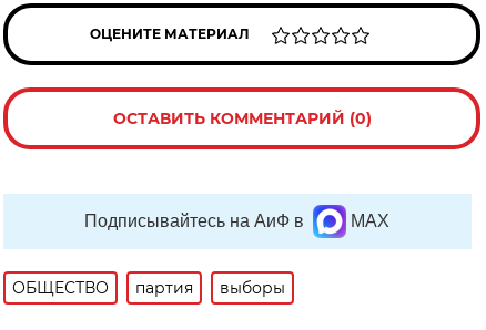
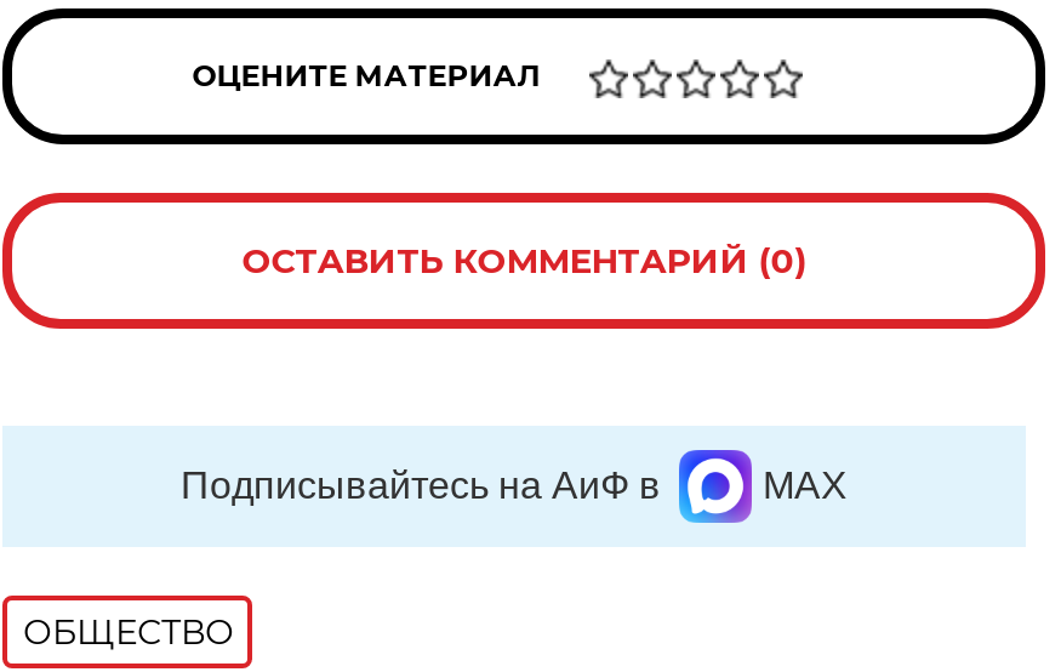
[136,278,286,298] партия | выборы -> none

